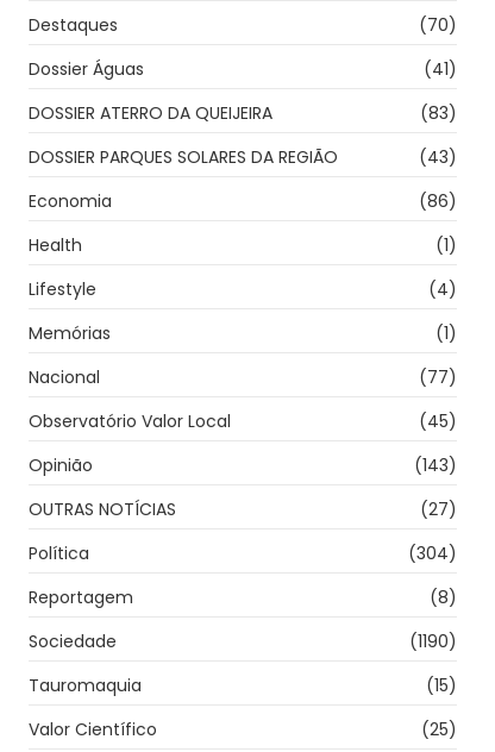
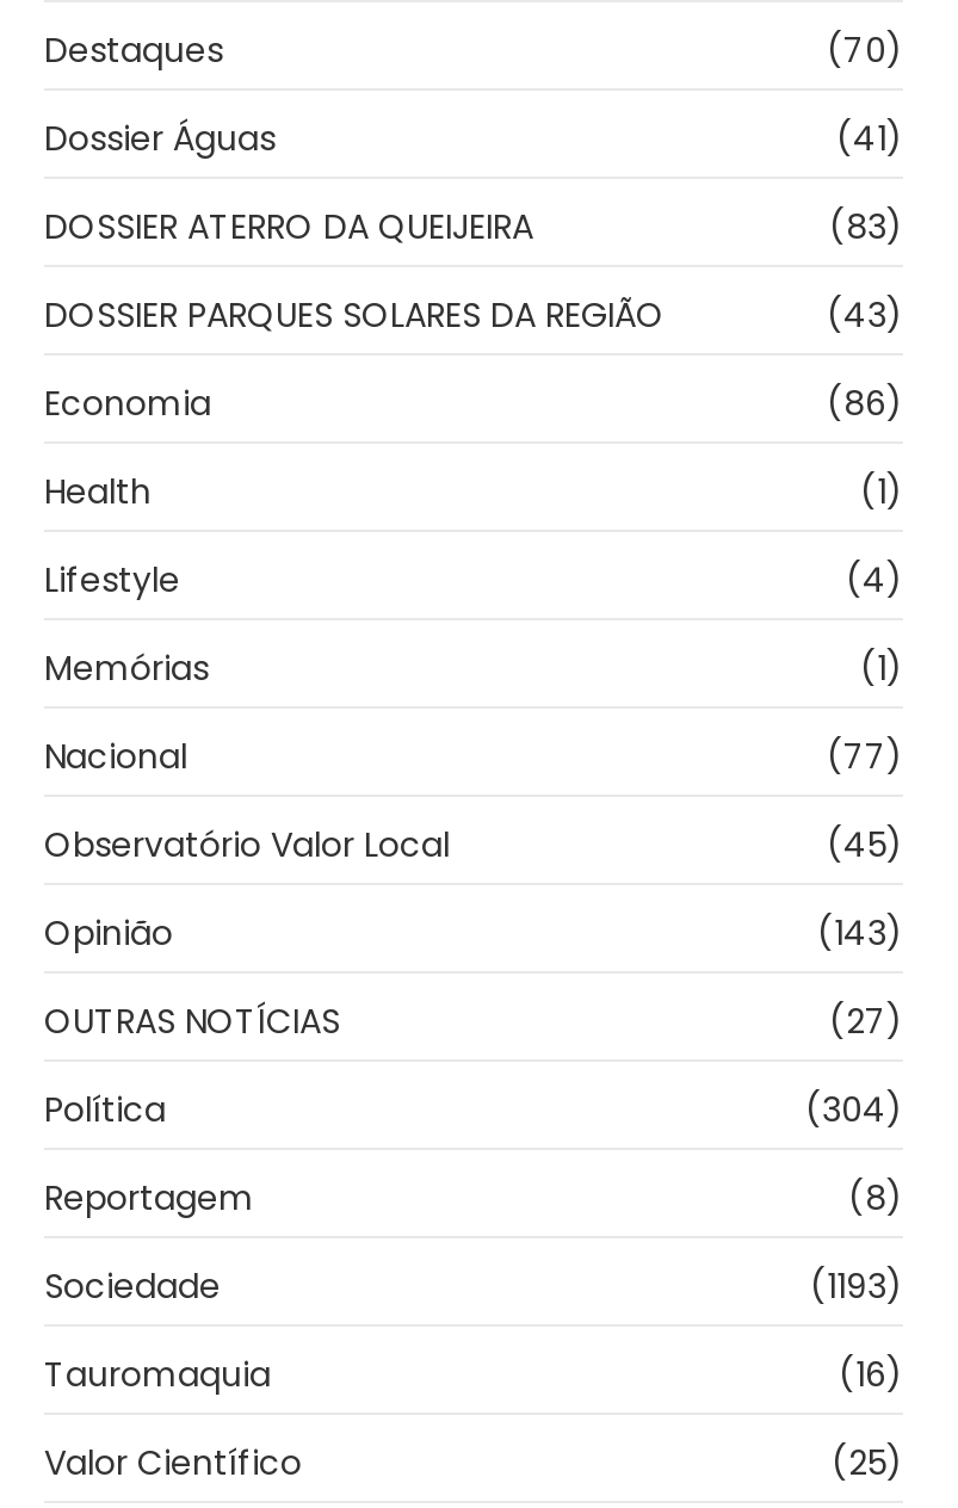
[405,630,457,654] (1190) -> [801,1263,903,1311] (1193)
[421,674,457,698] (15) -> [829,1351,903,1399] (16)

